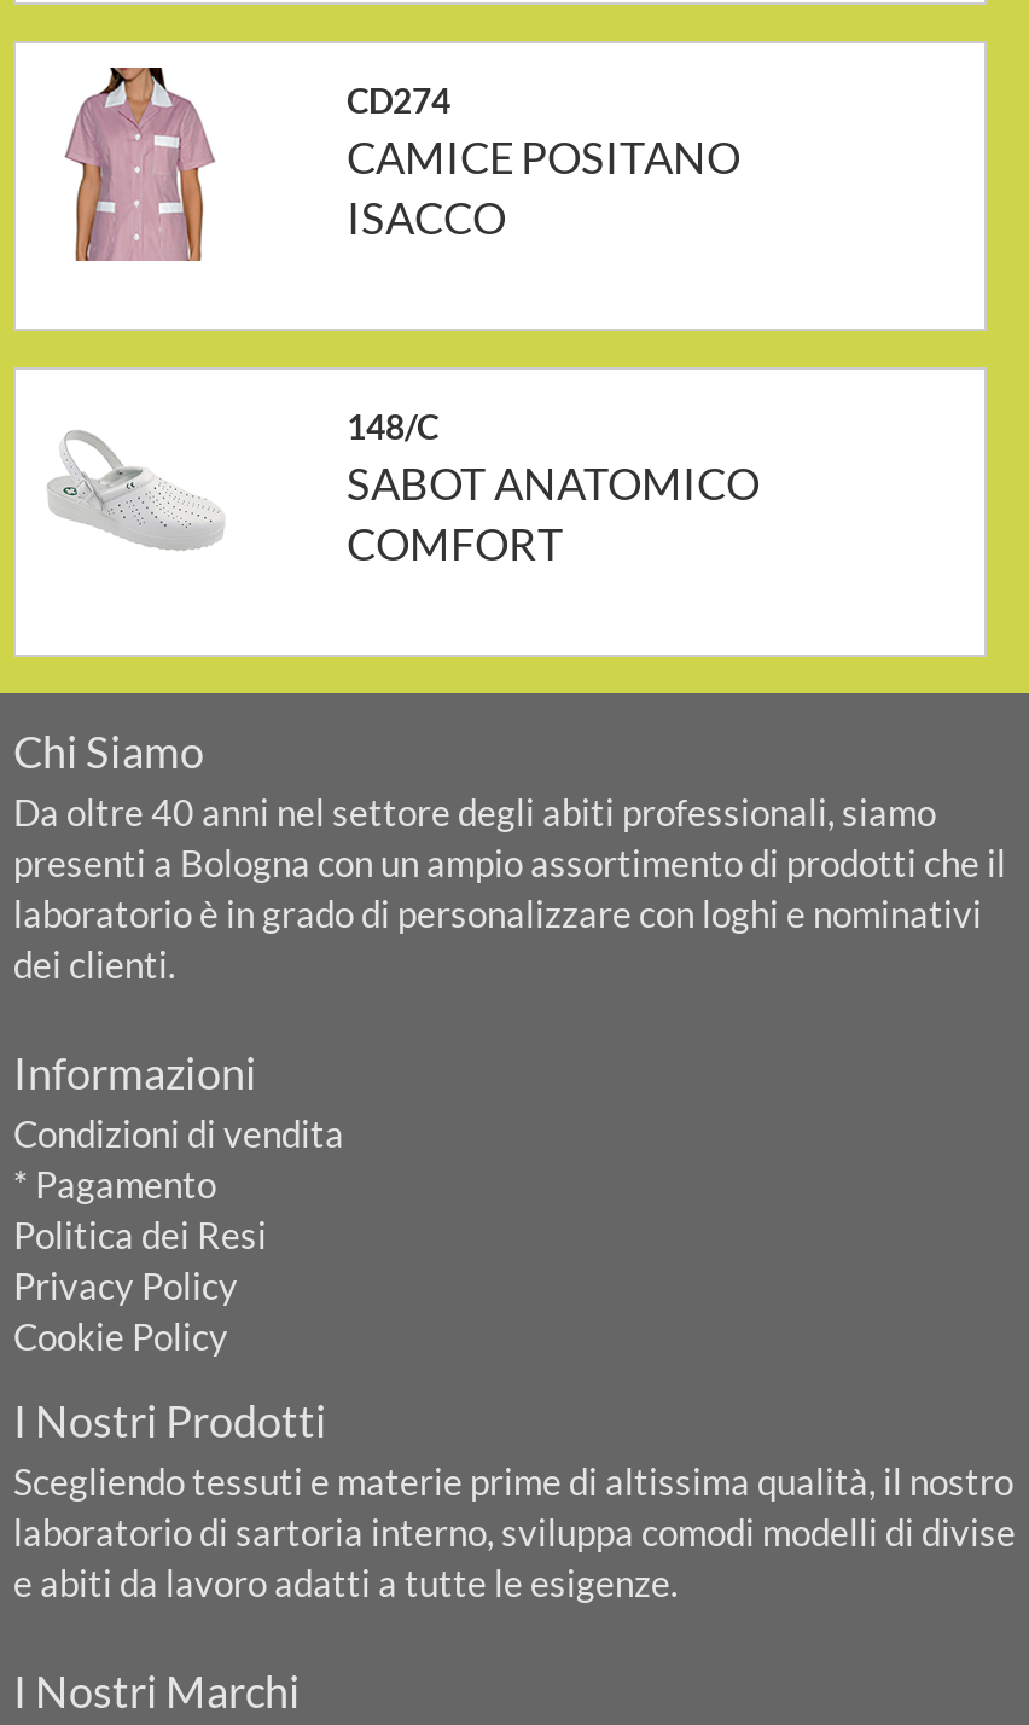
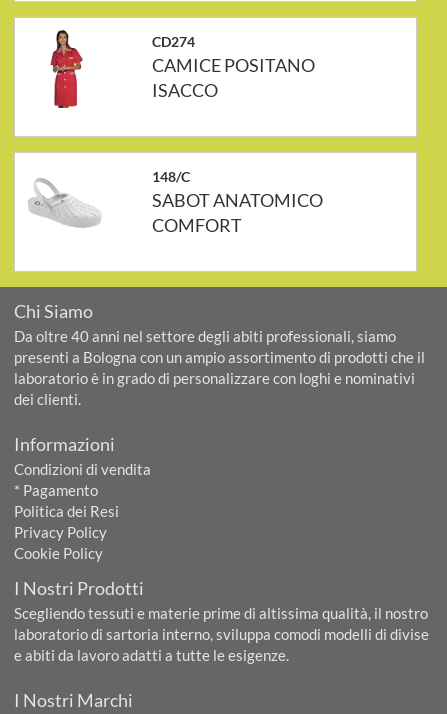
[64,65,216,263] [image] -> [36,28,97,109] [image]

